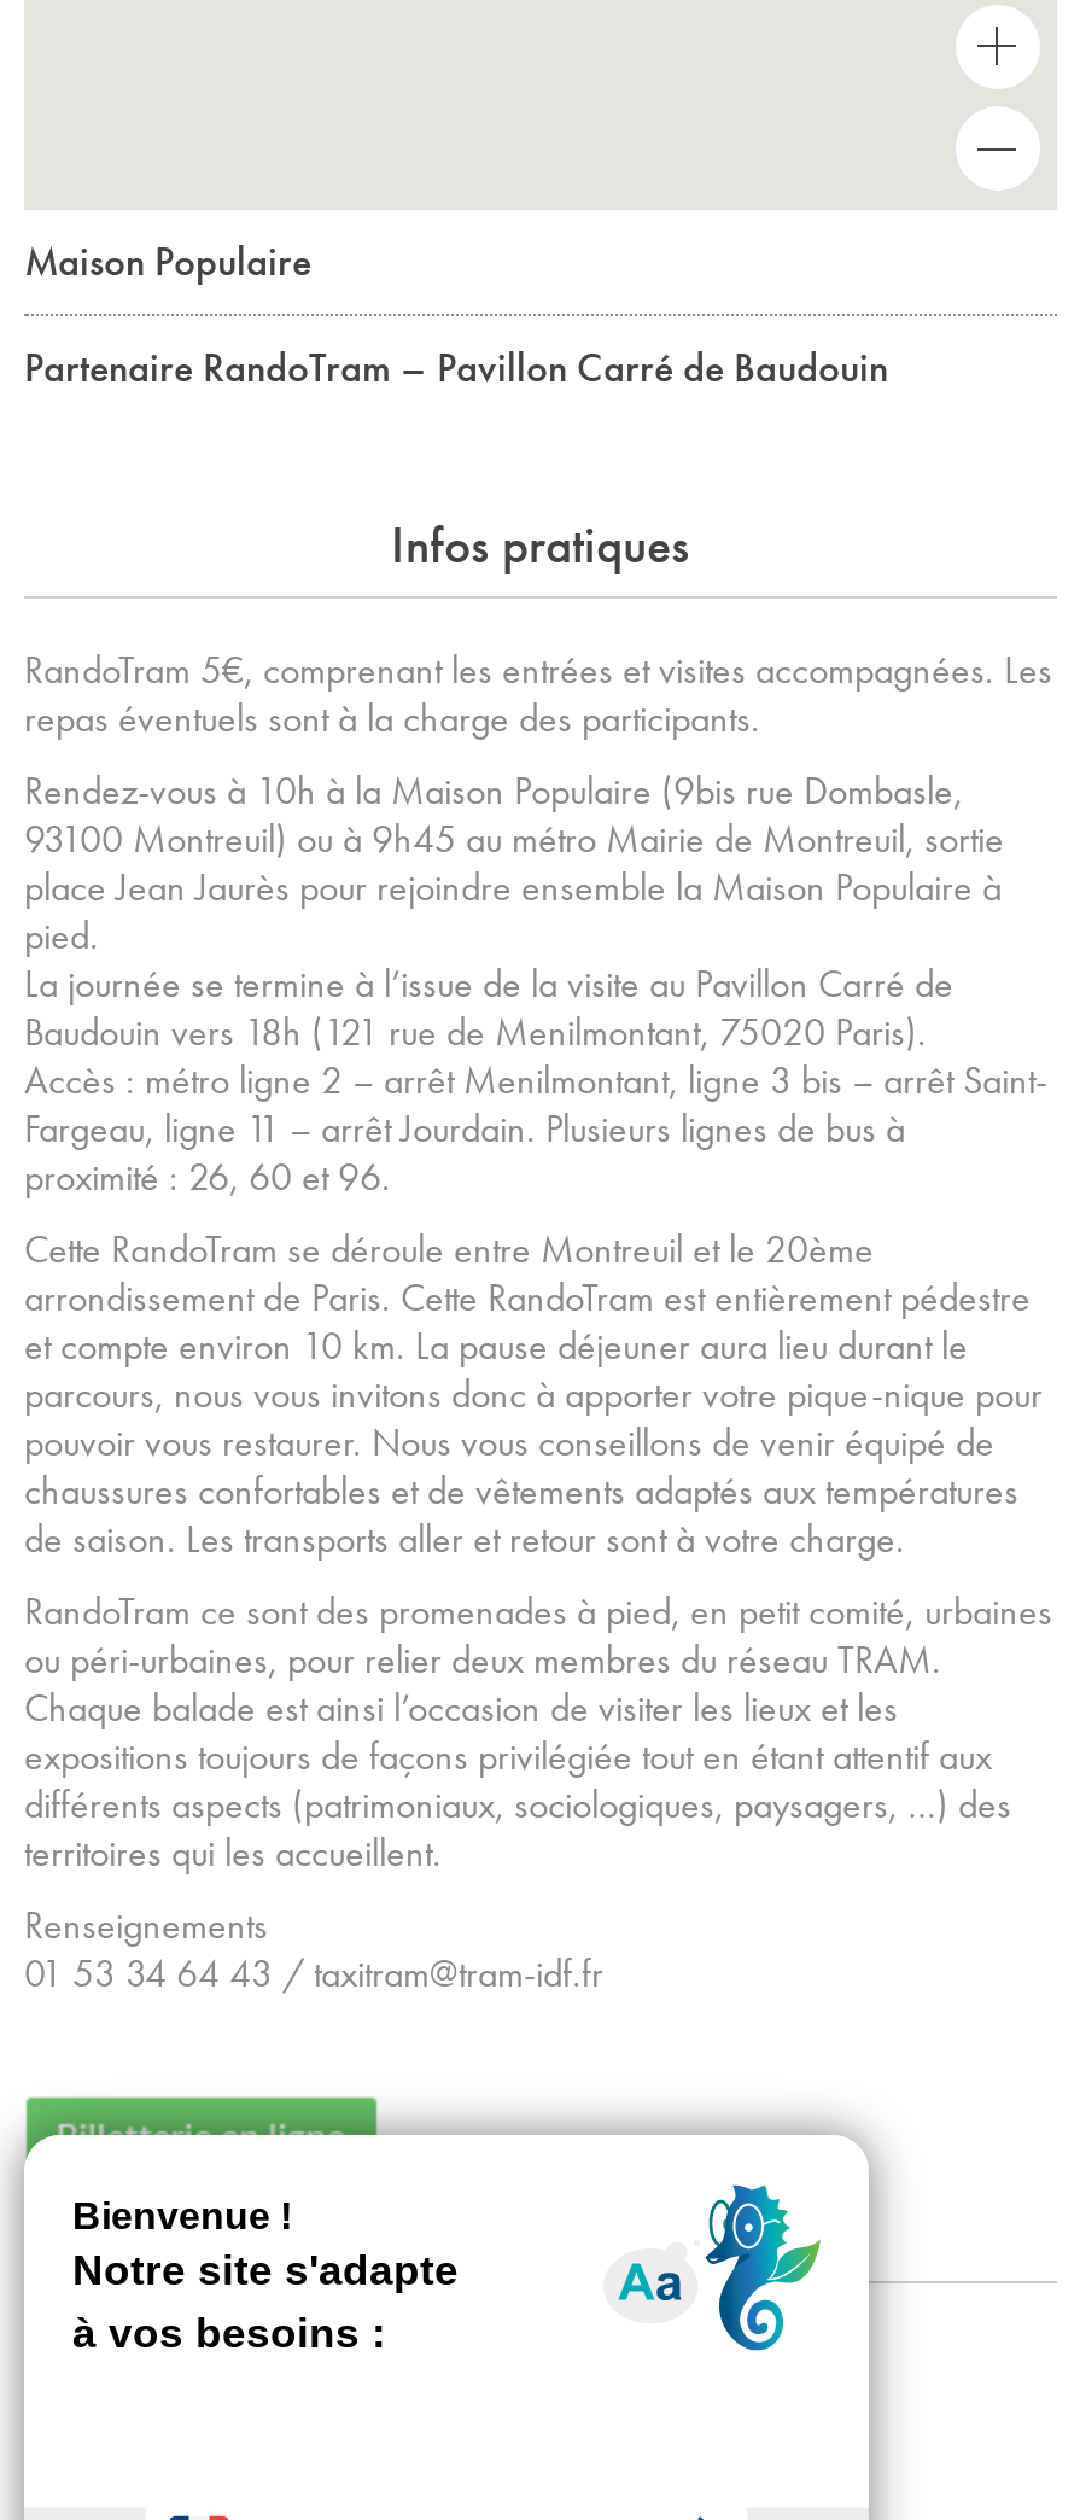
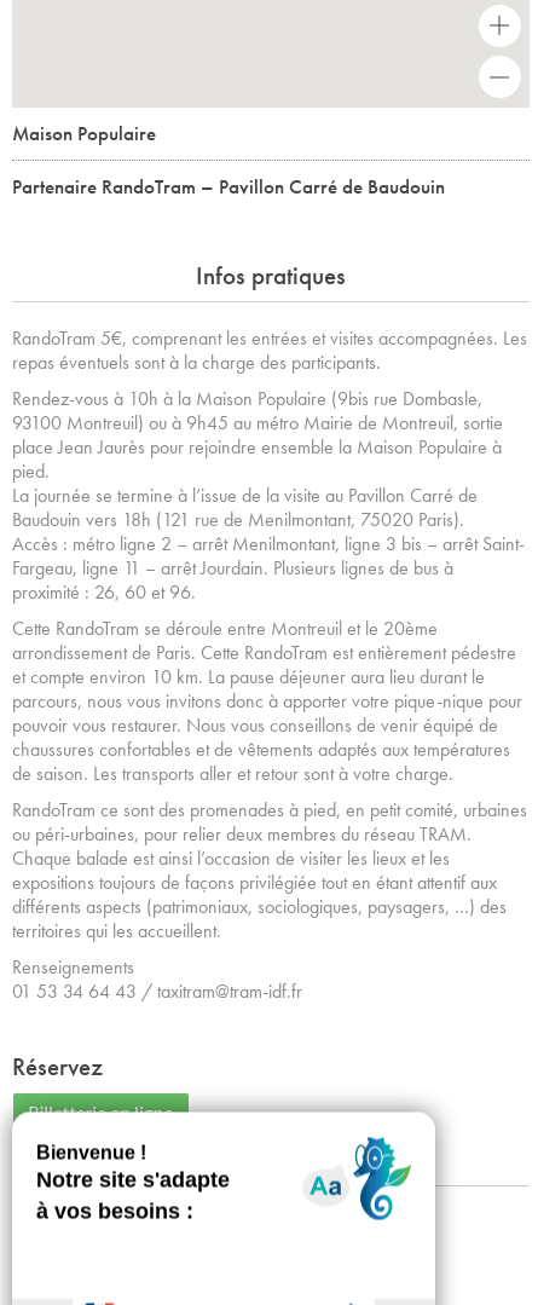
none -> [12,1049,103,1082] Réservez

